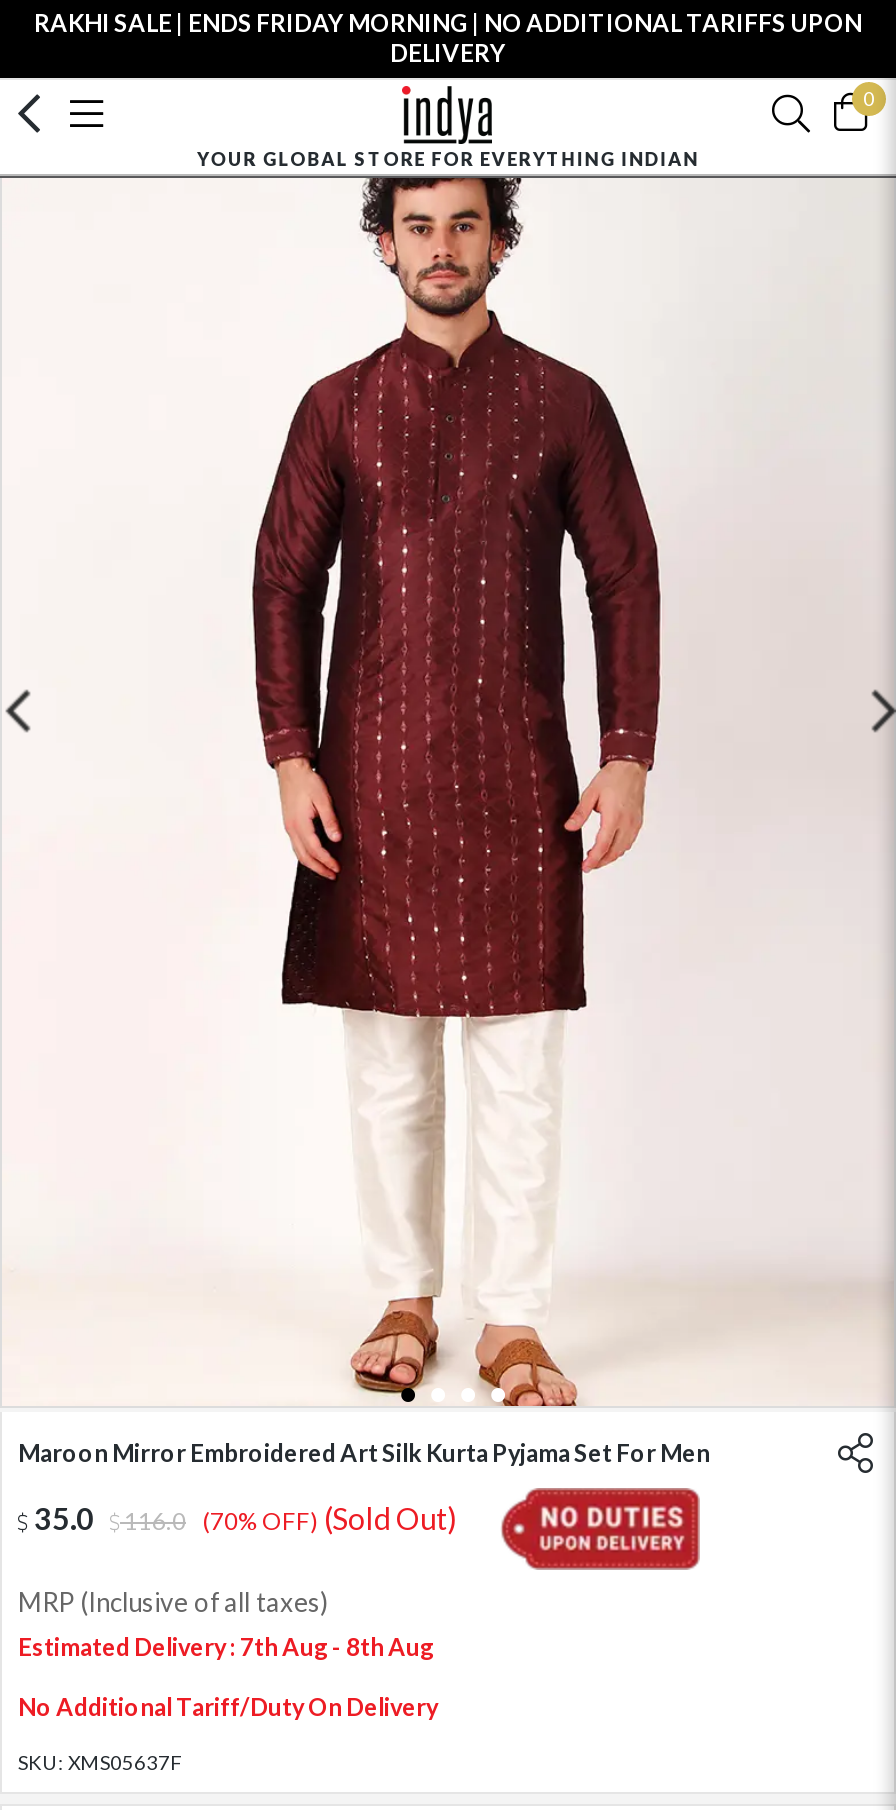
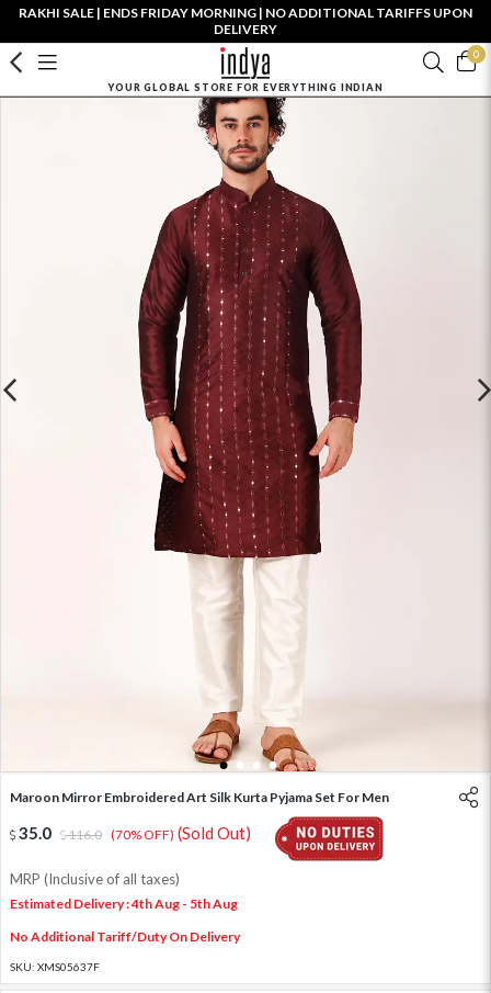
[18,1632,434,1662] Estimated Delivery : 7th Aug - 8th Aug -> [10,895,238,912] Estimated Delivery : 4th Aug - 5th Aug

